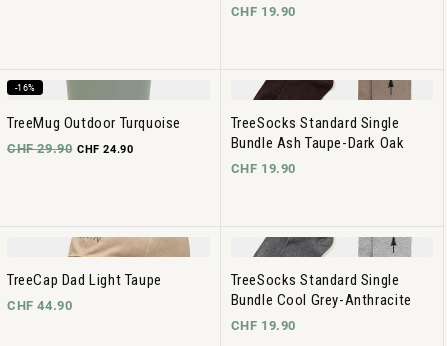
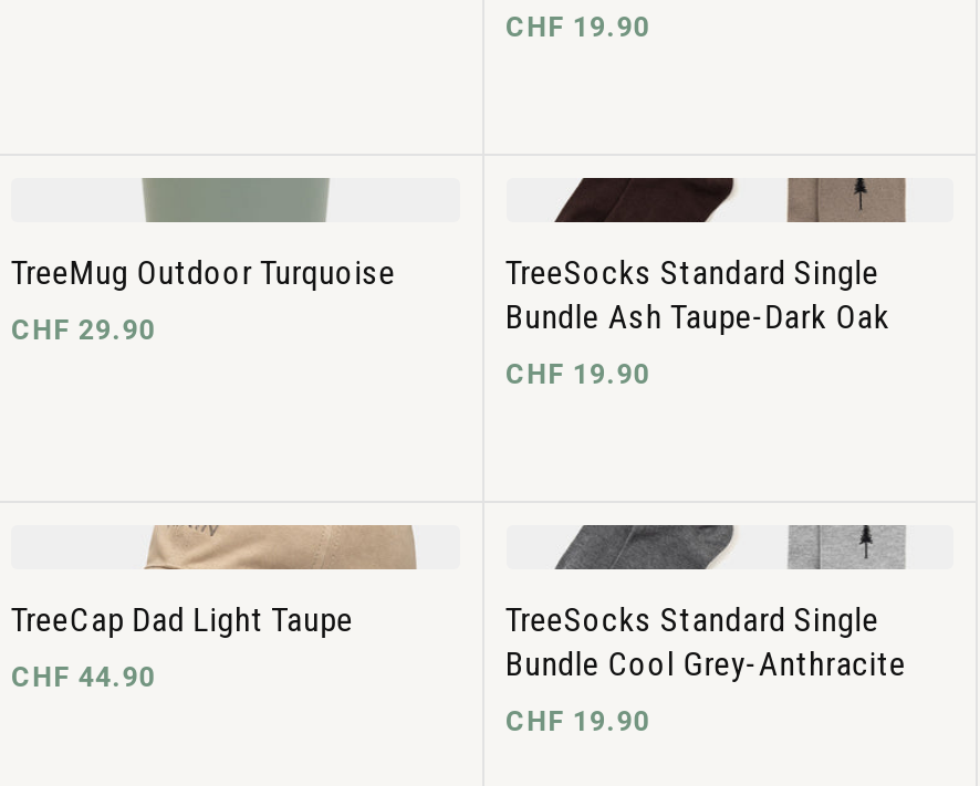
[14,82,36,92] -16% -> none
[7,141,133,156] CHF 29.90 CHF 24.90 -> [11,312,156,345] CHF 29.90

